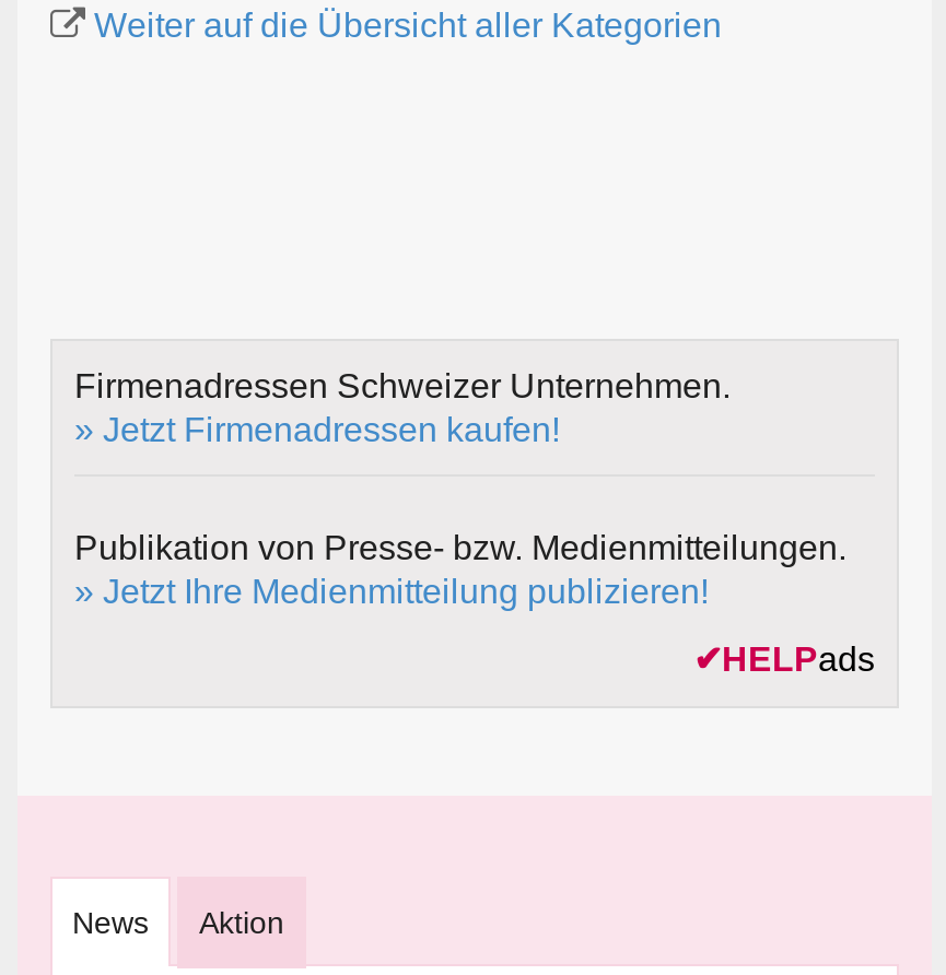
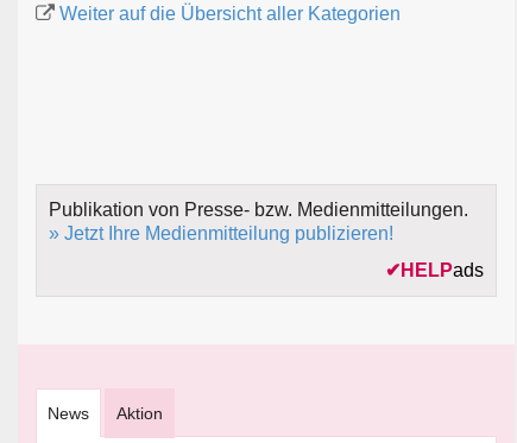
[74,367,731,448] Firmenadressen Schweizer Unternehmen. | » Jetzt Firmenadressen kaufen! -> none

